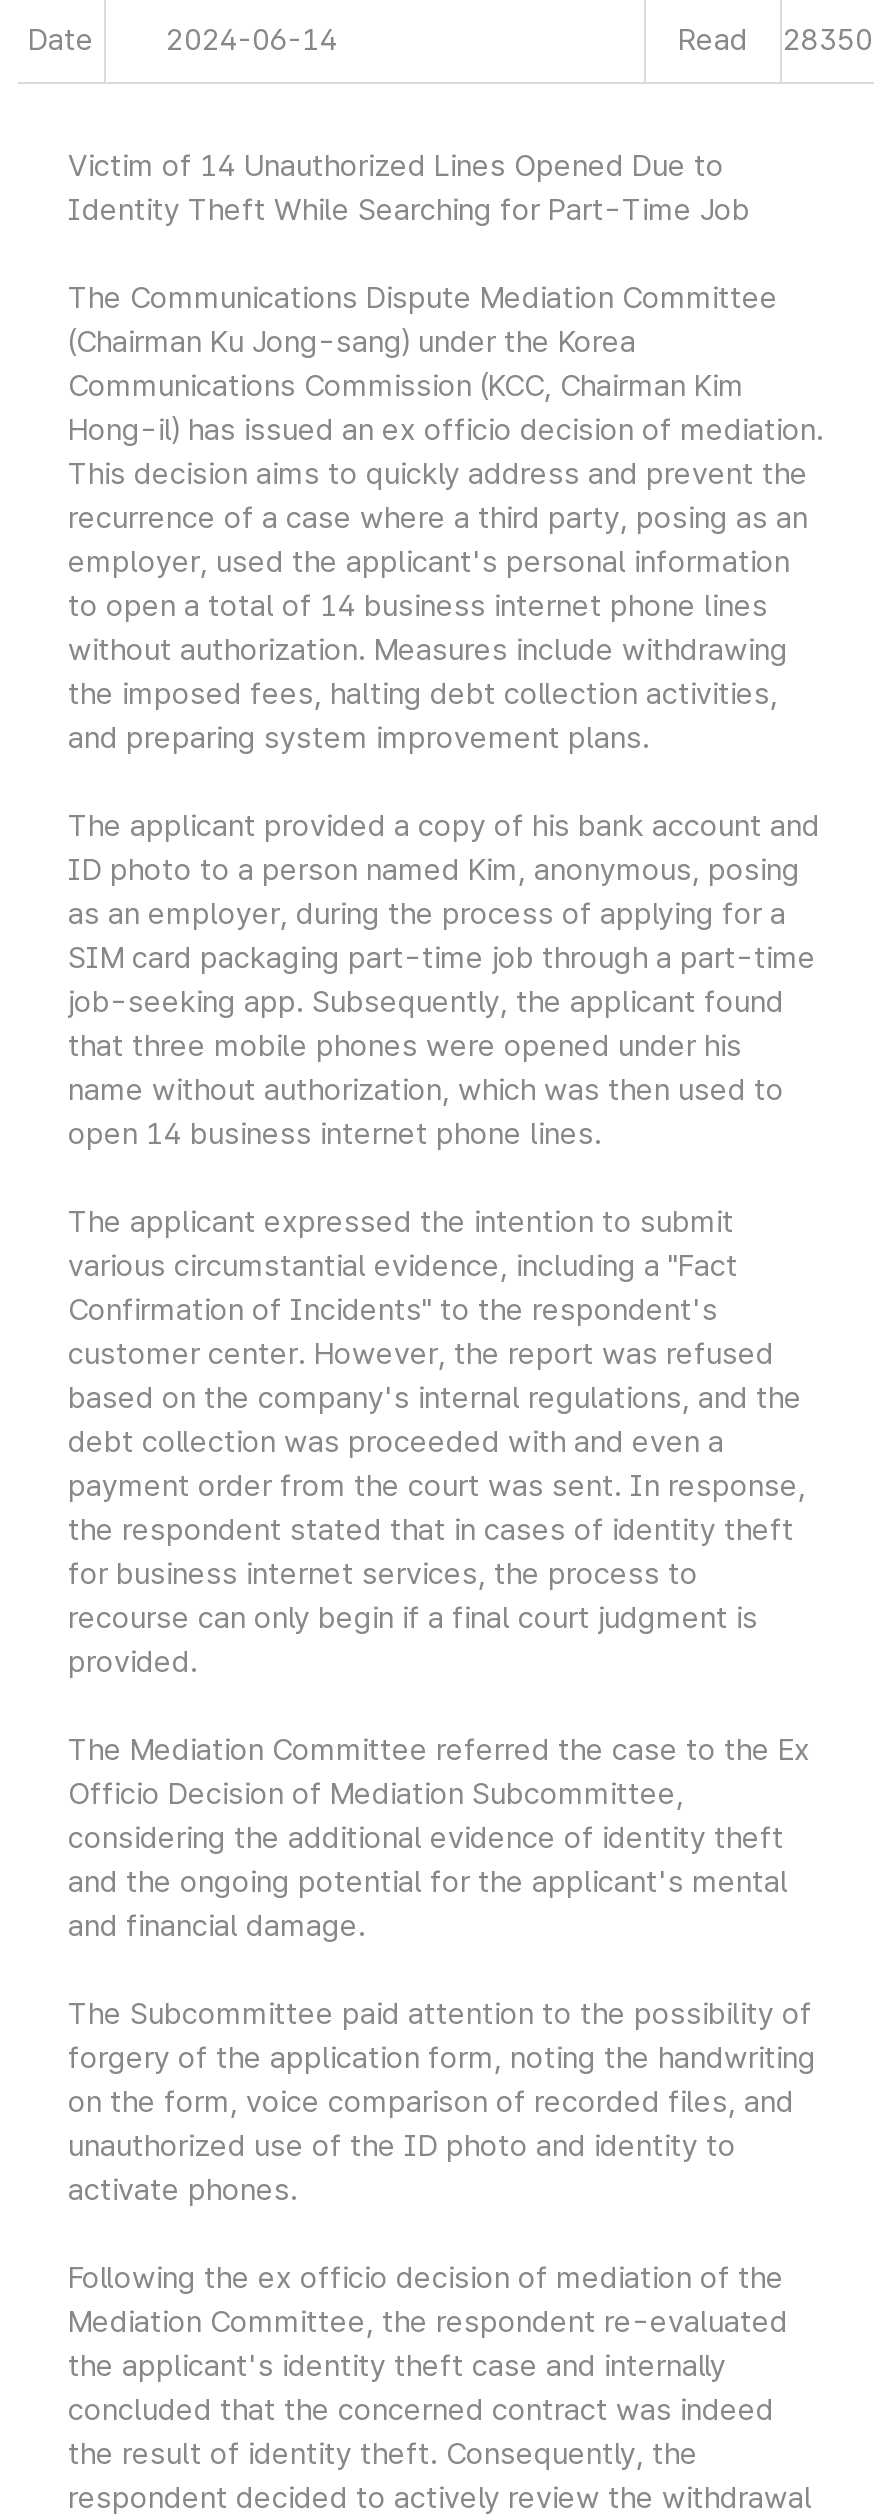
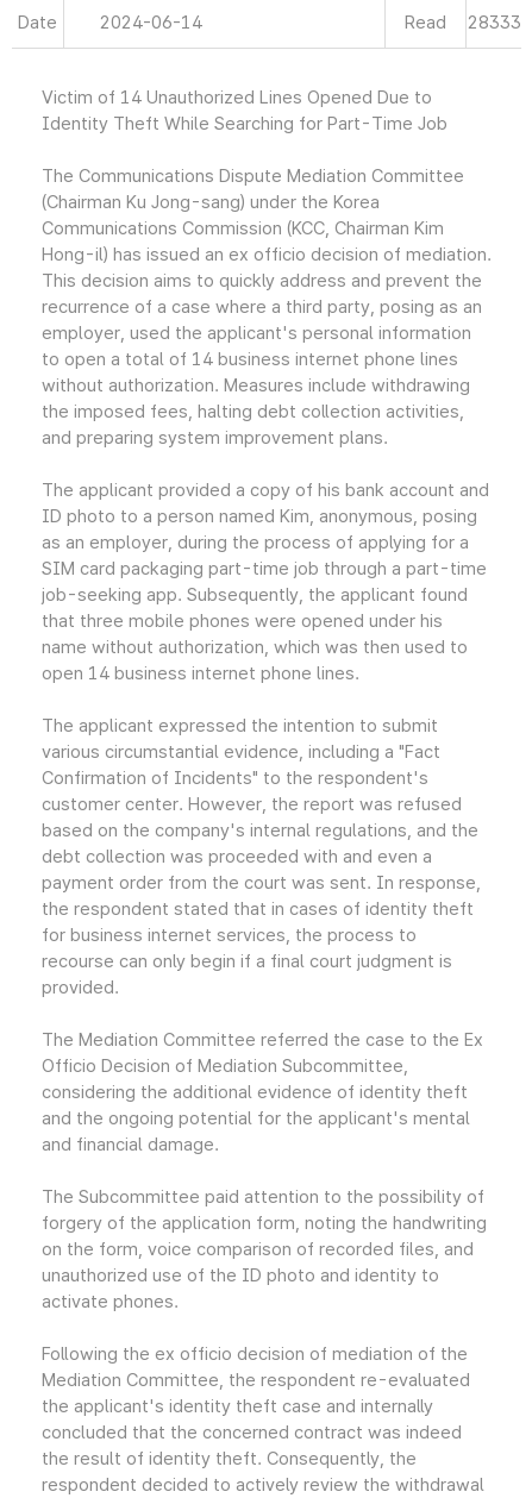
[678,22,873,58] Read 28350 -> [405,12,521,33] Read 28333

